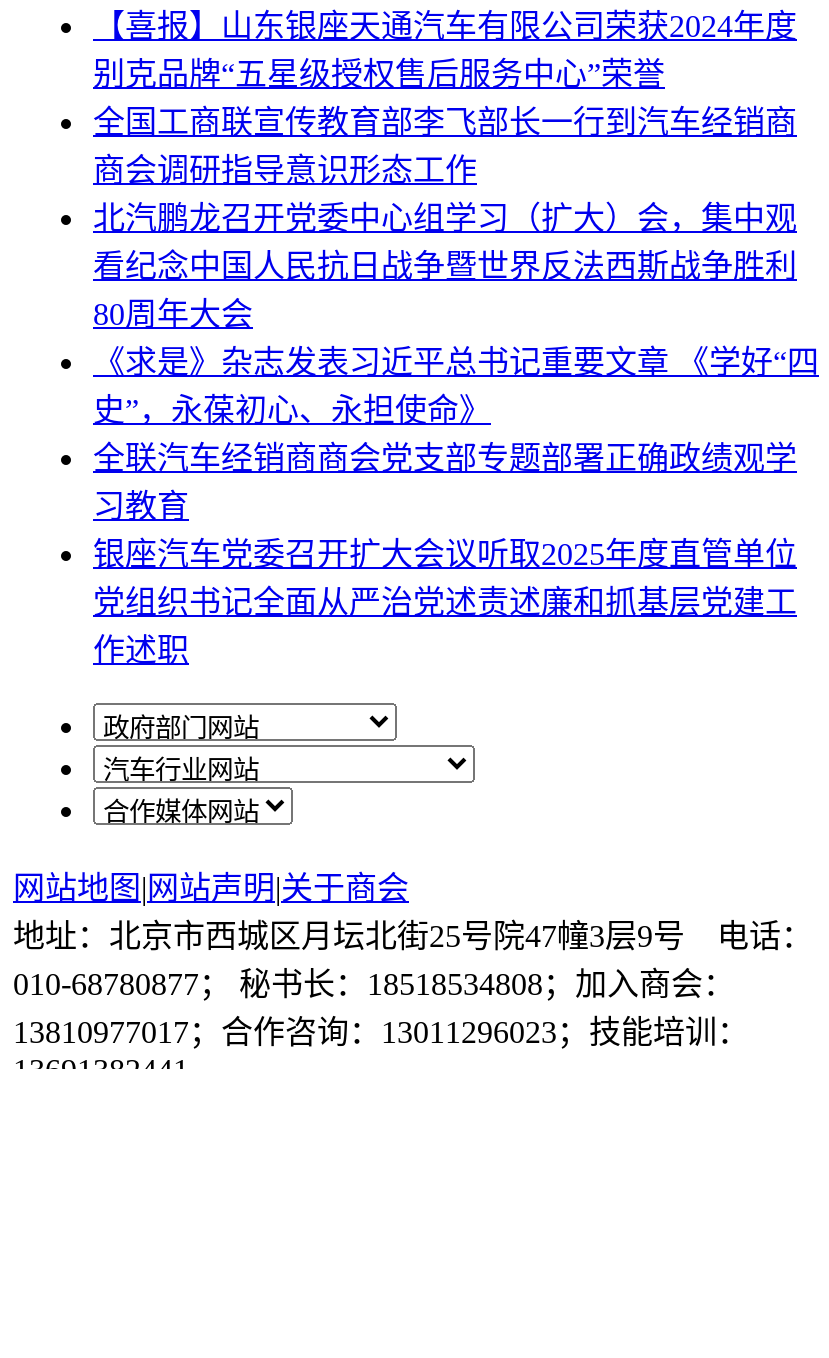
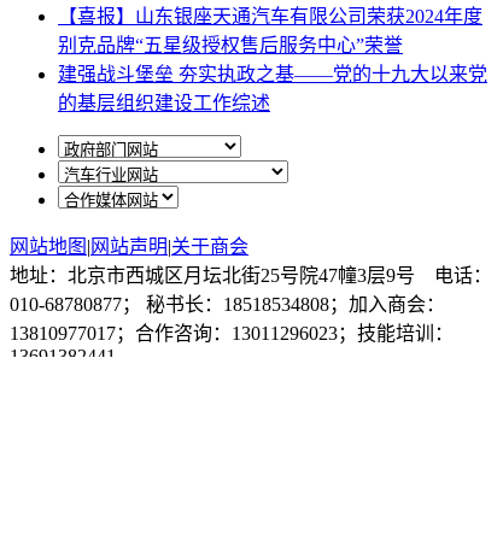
[93,105,819,667] 全国工商联宣传教育部李飞部长一行到汽车经销商 | 商会调研指导意识形态工作 | 北汽鹏龙召开党委中心组学习（扩大）会，集中观 | 看纪念中国人民抗日战争暨世界反法西斯战争胜利 | 80周年大会 | 《求是》杂志发表习近平总书记重要文章 《学好“四 | 史”，永葆初心、永担使命》 | 全联汽车经销商商会党支部专题部署正确政绩观学 | 习教育 | 银座汽车党委召开扩大会议听取2025年度直管单位 | 党组织书记全面从严治党述责述廉和抓基层党建工 | 作述职 -> [58,64,487,113] 建强战斗堡垒 夯实执政之基——党的十九大以来党 | 的基层组织建设工作综述

